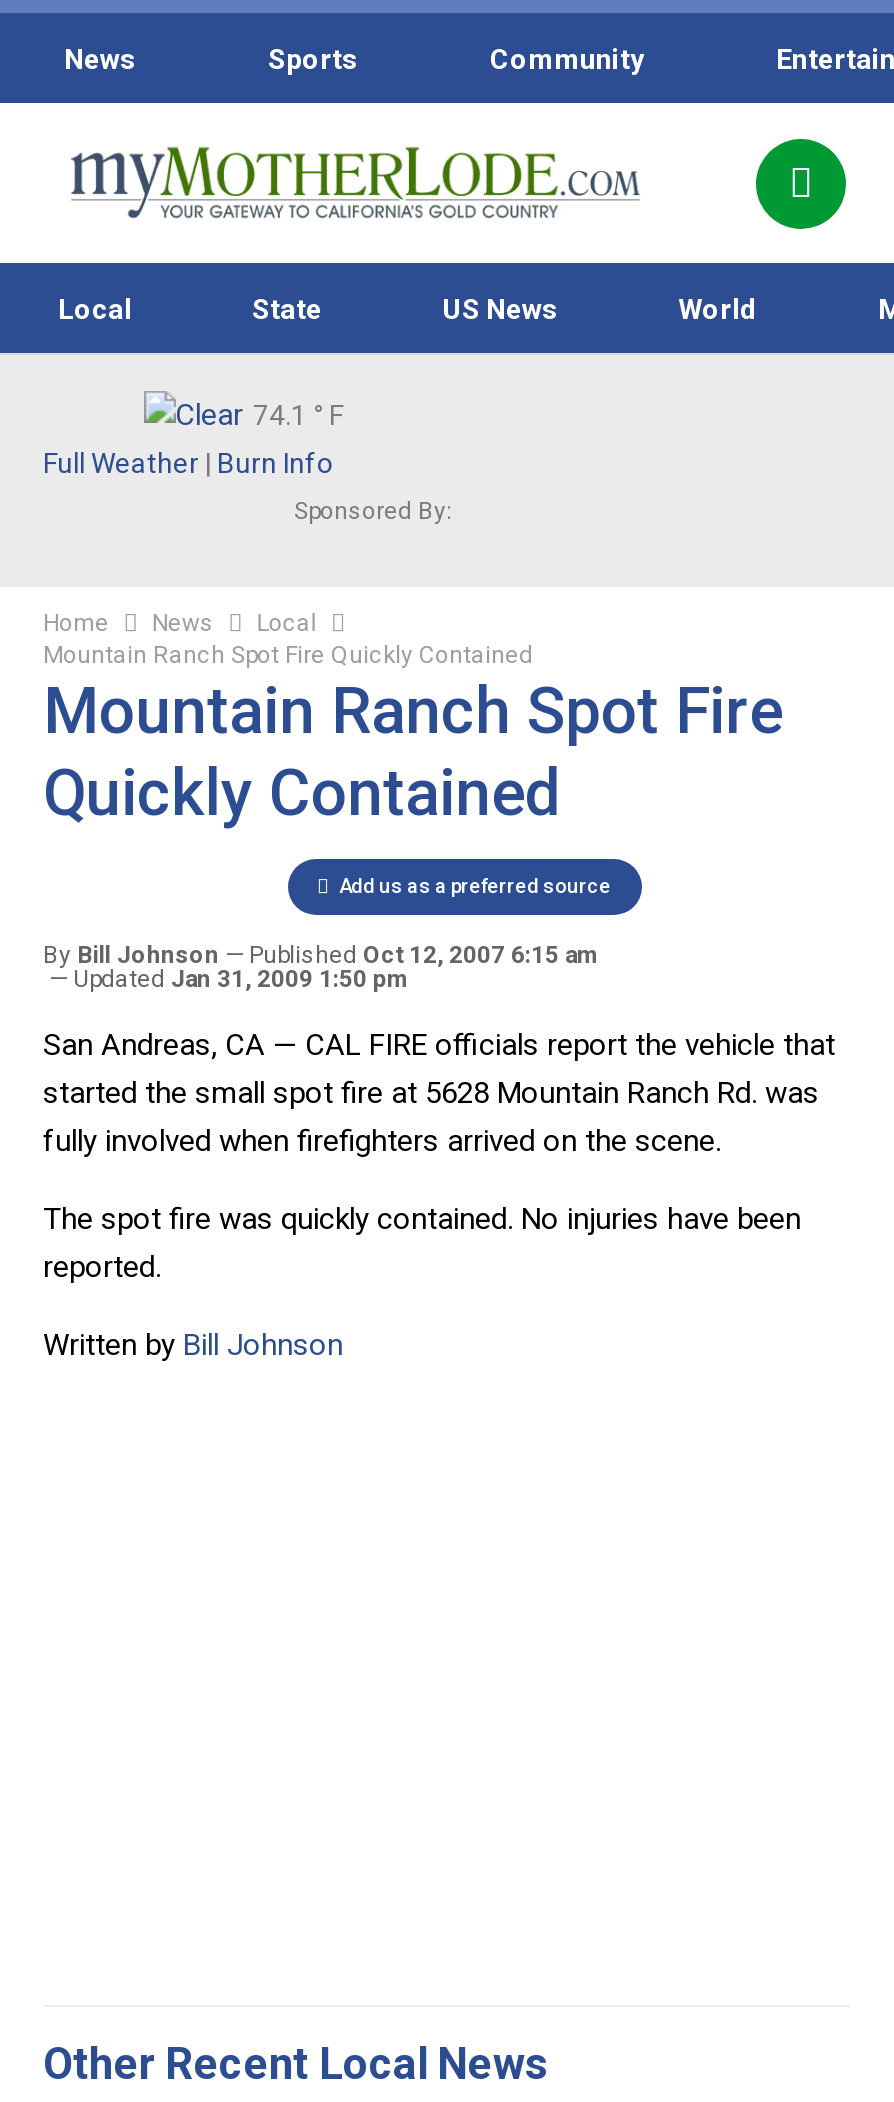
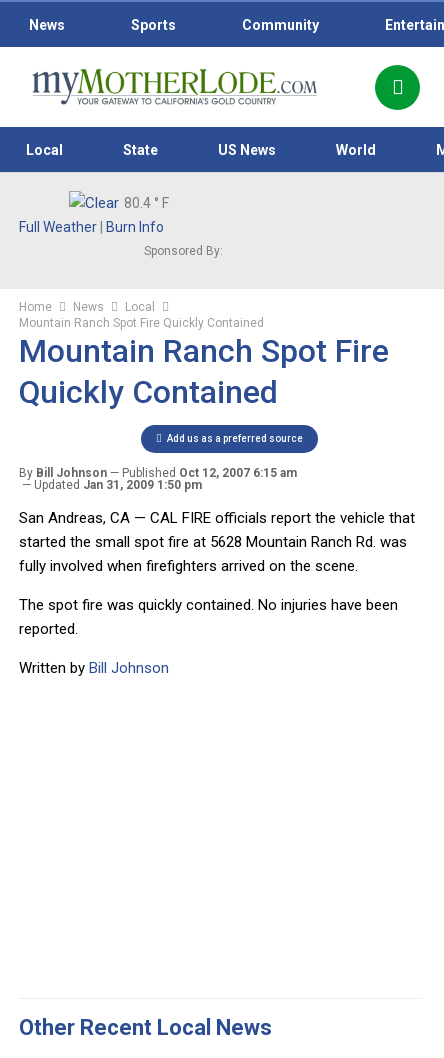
[253,399,343,431] 74.1 ° F -> [123,195,168,211] 80.4 ° F

